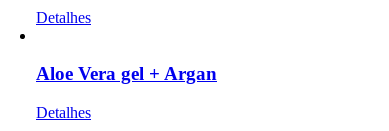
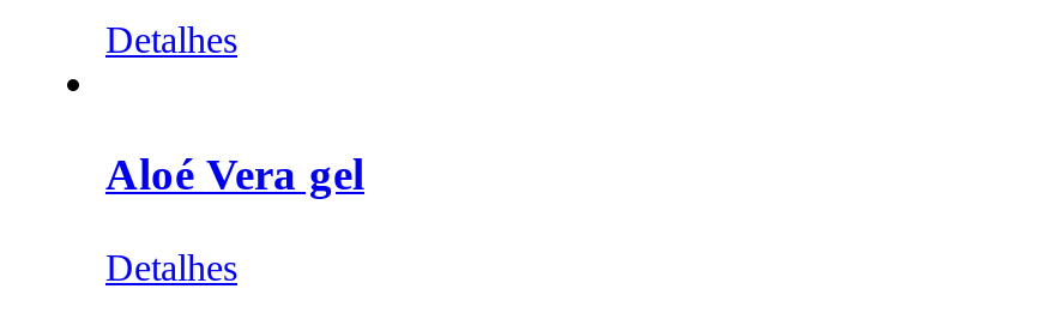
[36,63,217,84] Aloe Vera gel + Argan -> [105,150,364,200] Aloé Vera gel

